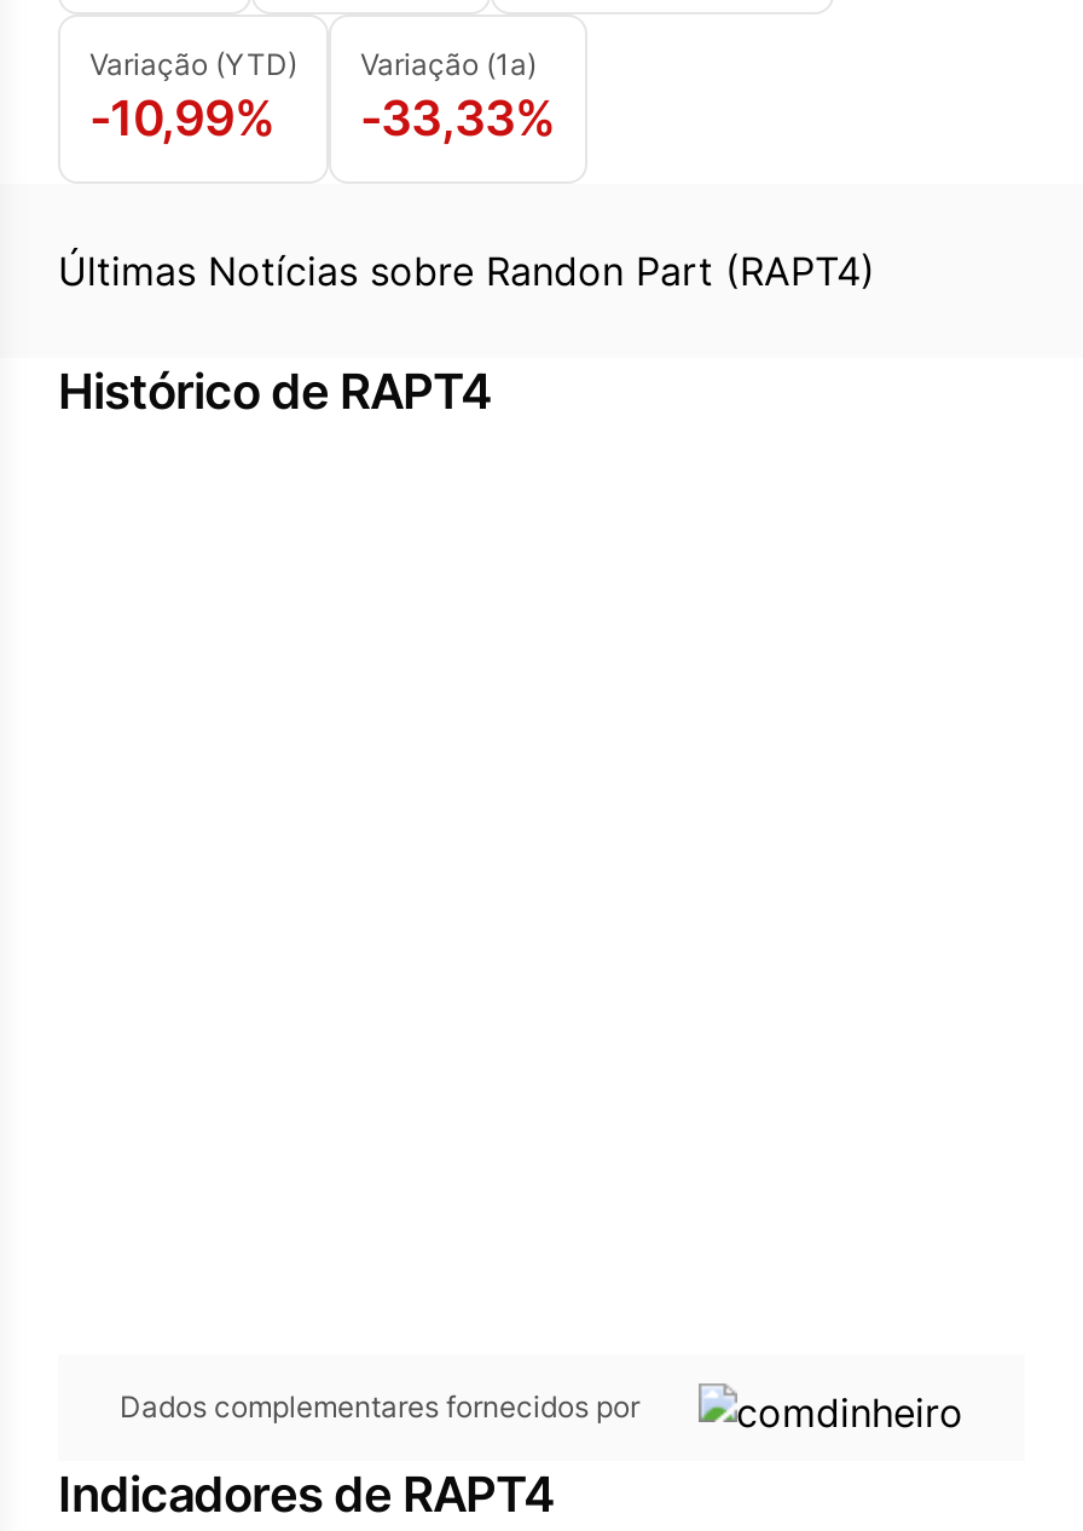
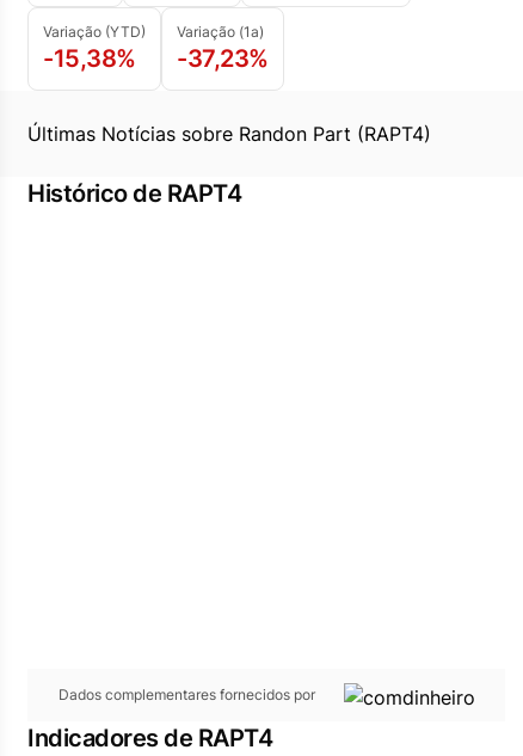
[89,89,274,148] -10,99% -> [43,44,136,73] -15,38%
[360,89,555,148] -33,33% -> [177,44,268,73] -37,23%

